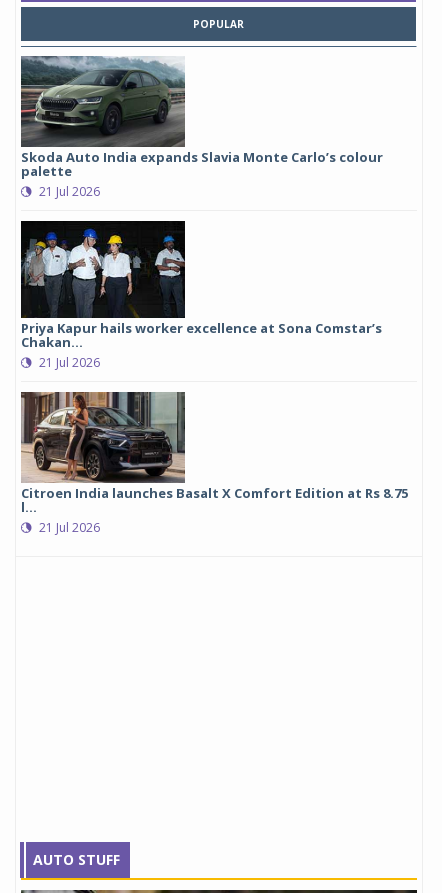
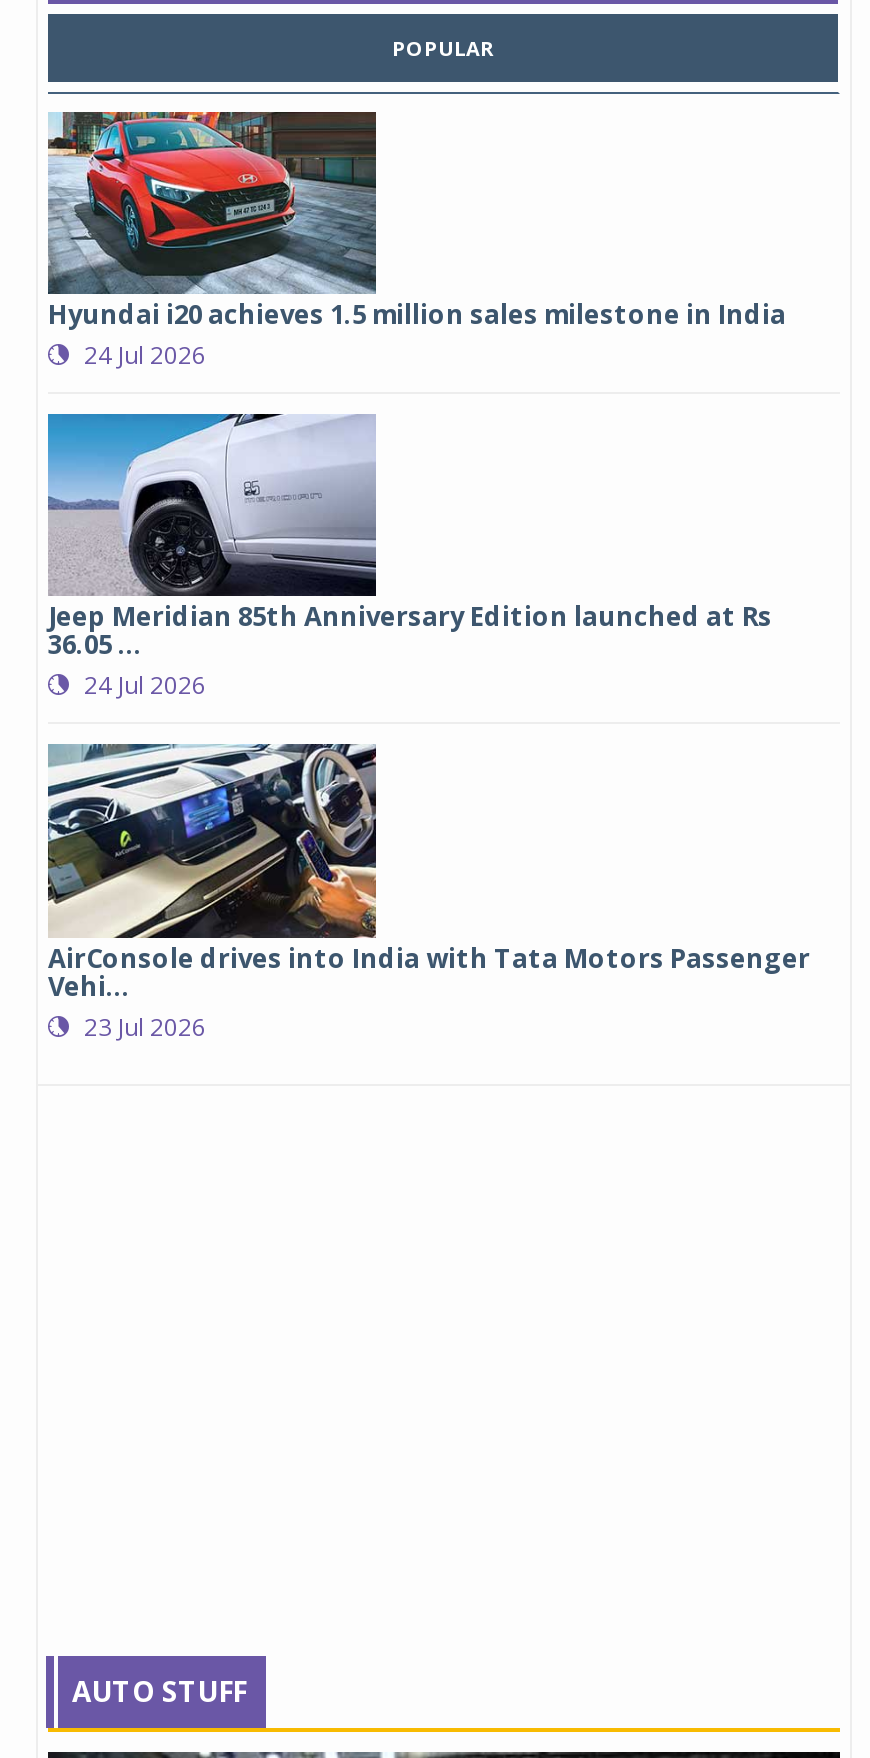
[20,56,383,200] [image] | Skoda Auto India expands Slavia Monte Carlo’s colour | palette | 21 Jul 2026 -> [48,110,786,372] [image] | Hyundai i20 achieves 1.5 million sales milestone in India | 24 Jul 2026
[20,220,382,371] [image] | Priya Kapur hails worker excellence at Sona Comstar’s | Chakan... | 21 Jul 2026 -> [46,412,772,701] [image] | Jeep Meridian 85th Anniversary Edition launched at Rs | 36.05 ... | 24 Jul 2026
[21,386,408,536] [image] | Citroen India launches Basalt X Comfort Edition at Rs 8.75 | l... | 21 Jul 2026 -> [46,742,810,1045] [image] | AirConsole drives into India with Tata Motors Passenger | Vehi... | 23 Jul 2026

